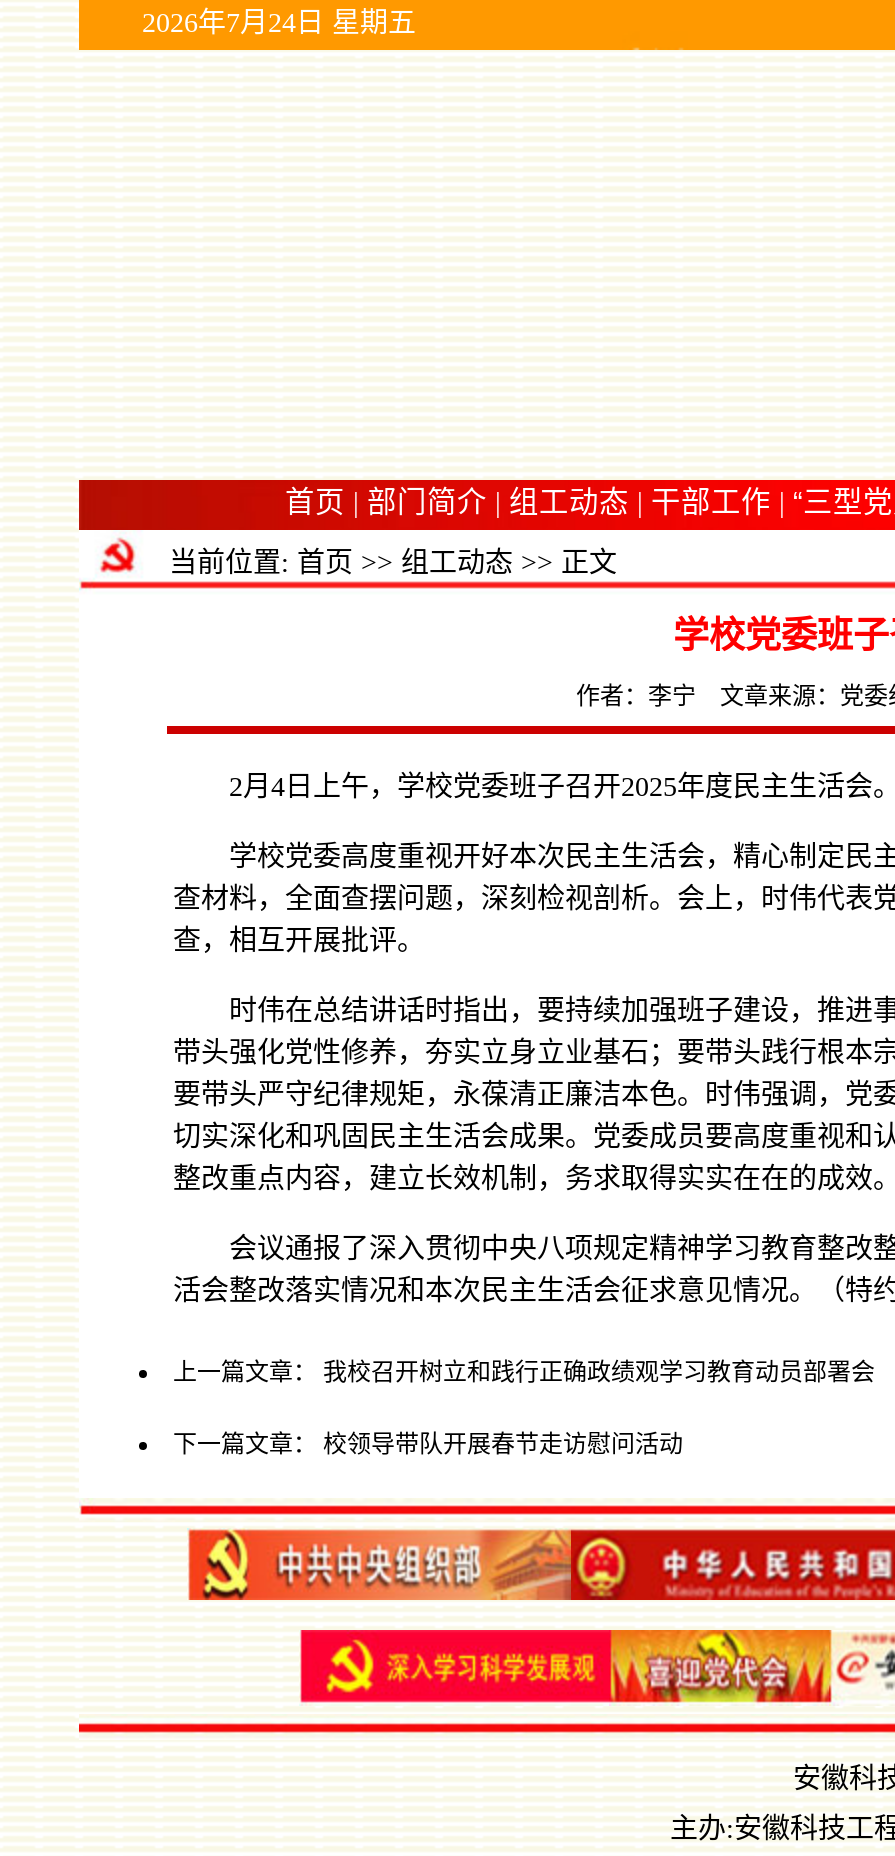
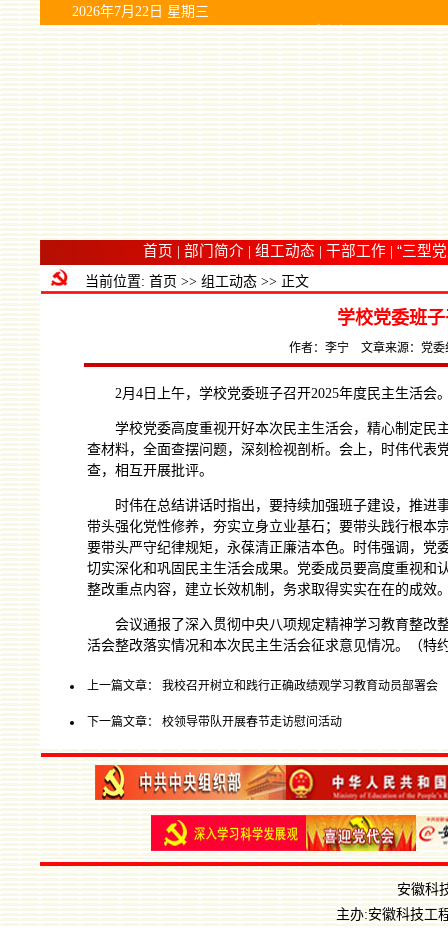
[142,8,416,38] 2026年7月24日 星期五 -> [71,4,208,19] 2026年7月22日 星期三

